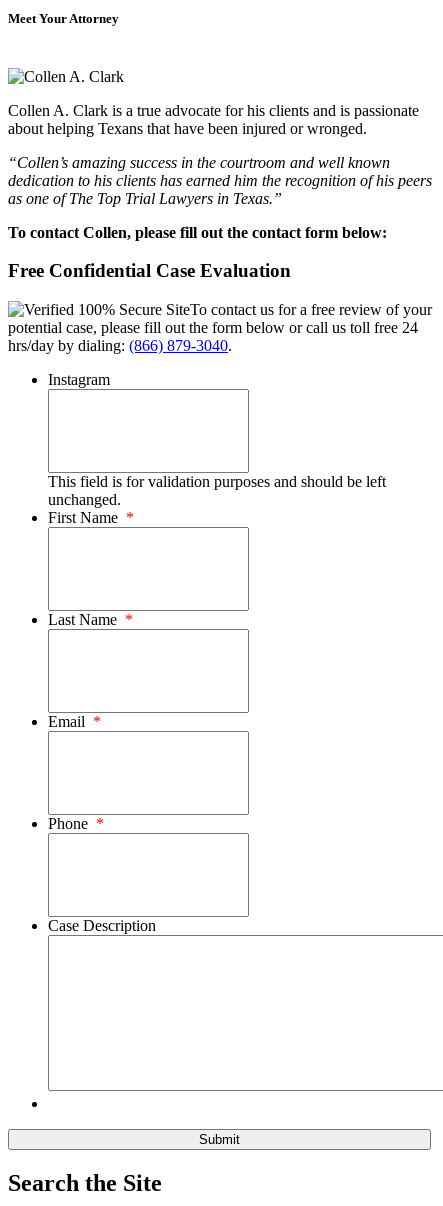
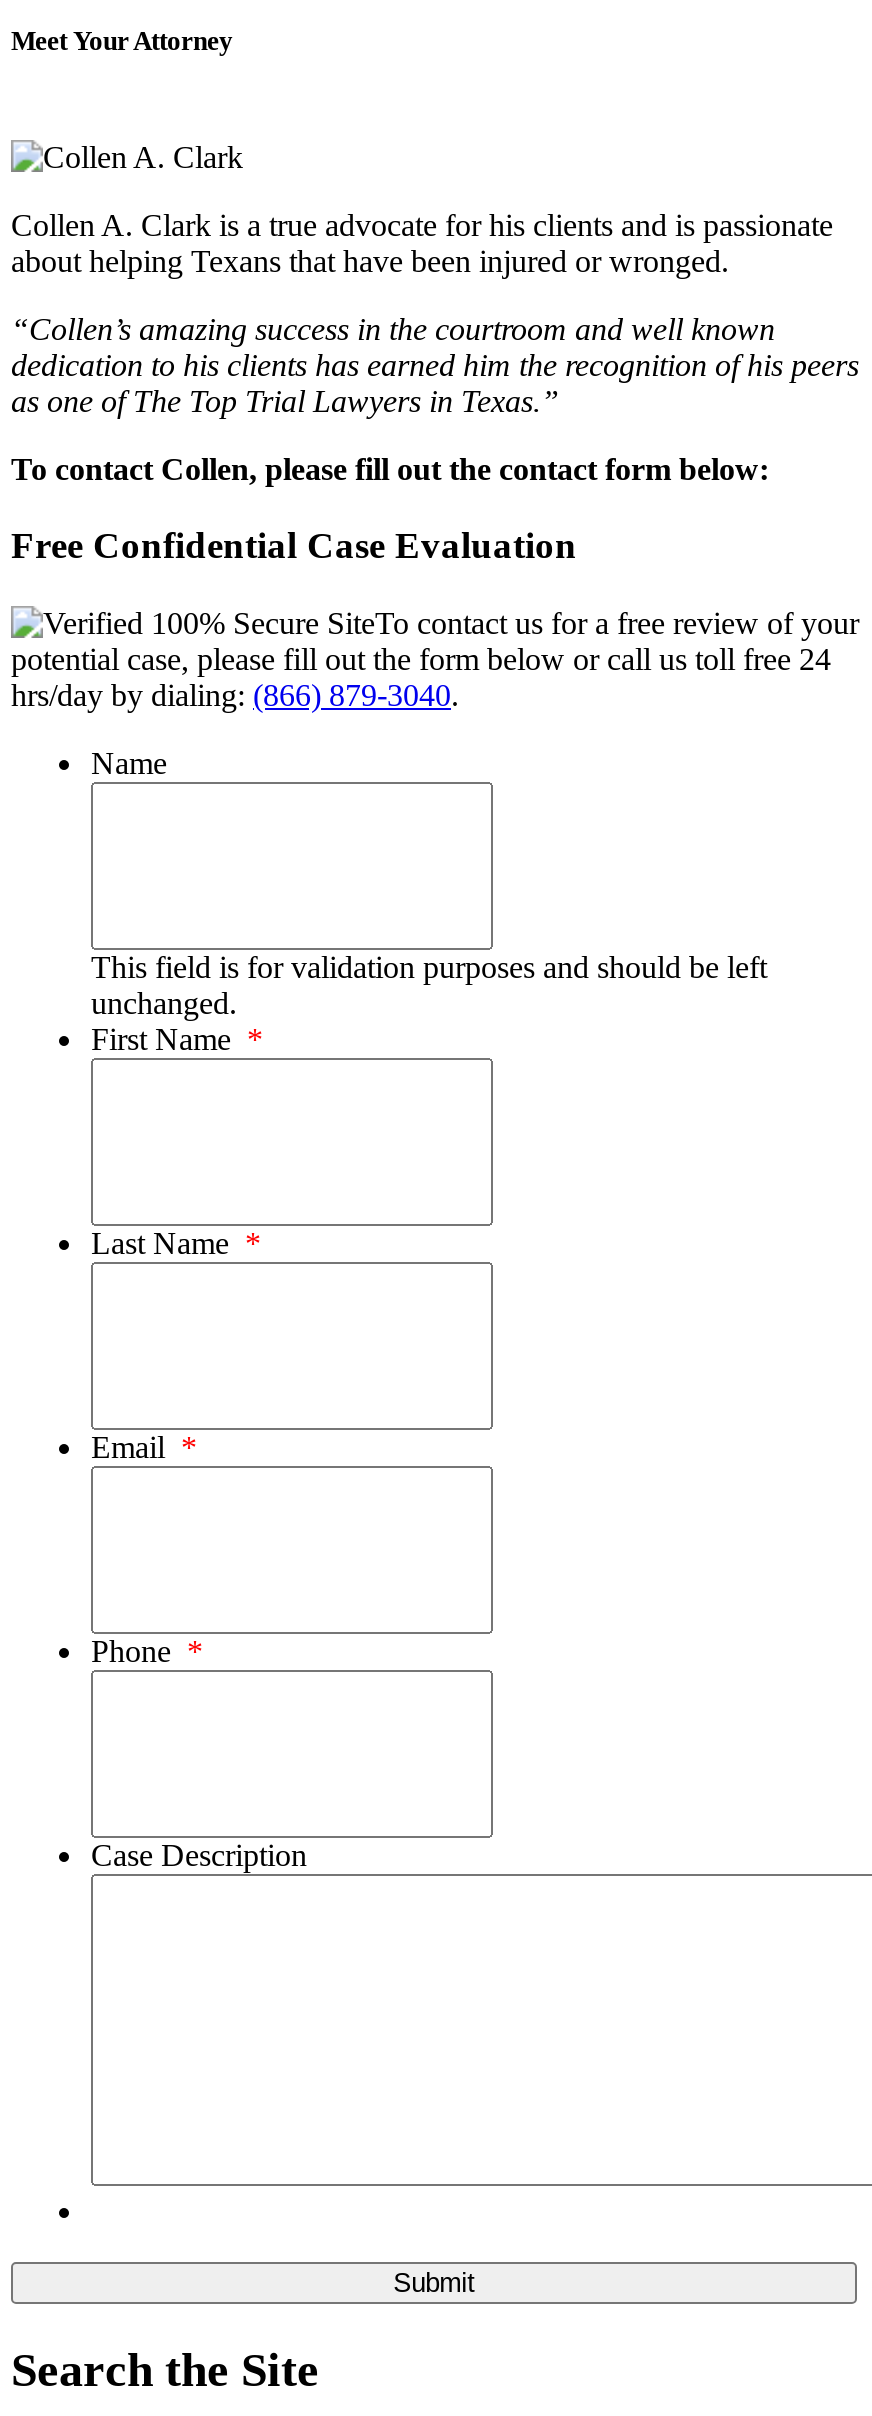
[48,371,110,388] Instagram -> [91,746,167,780] Name

